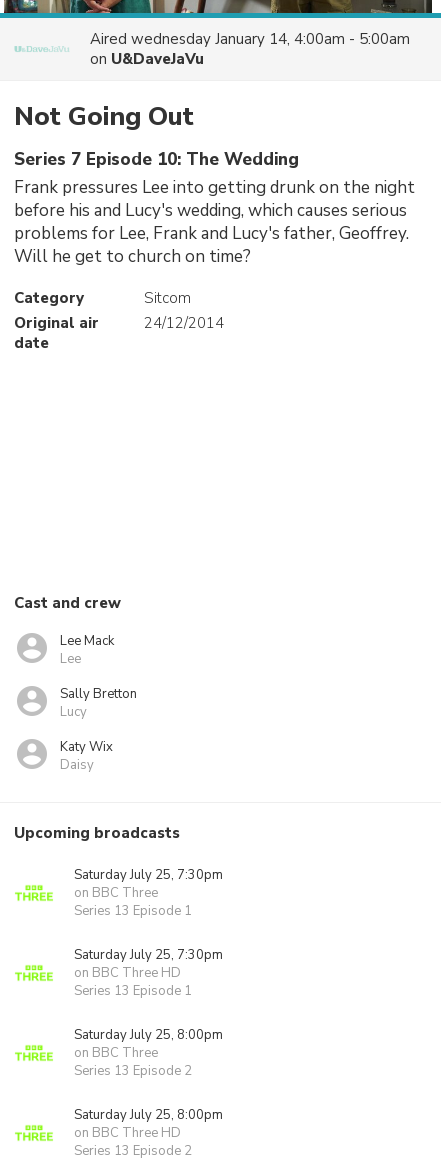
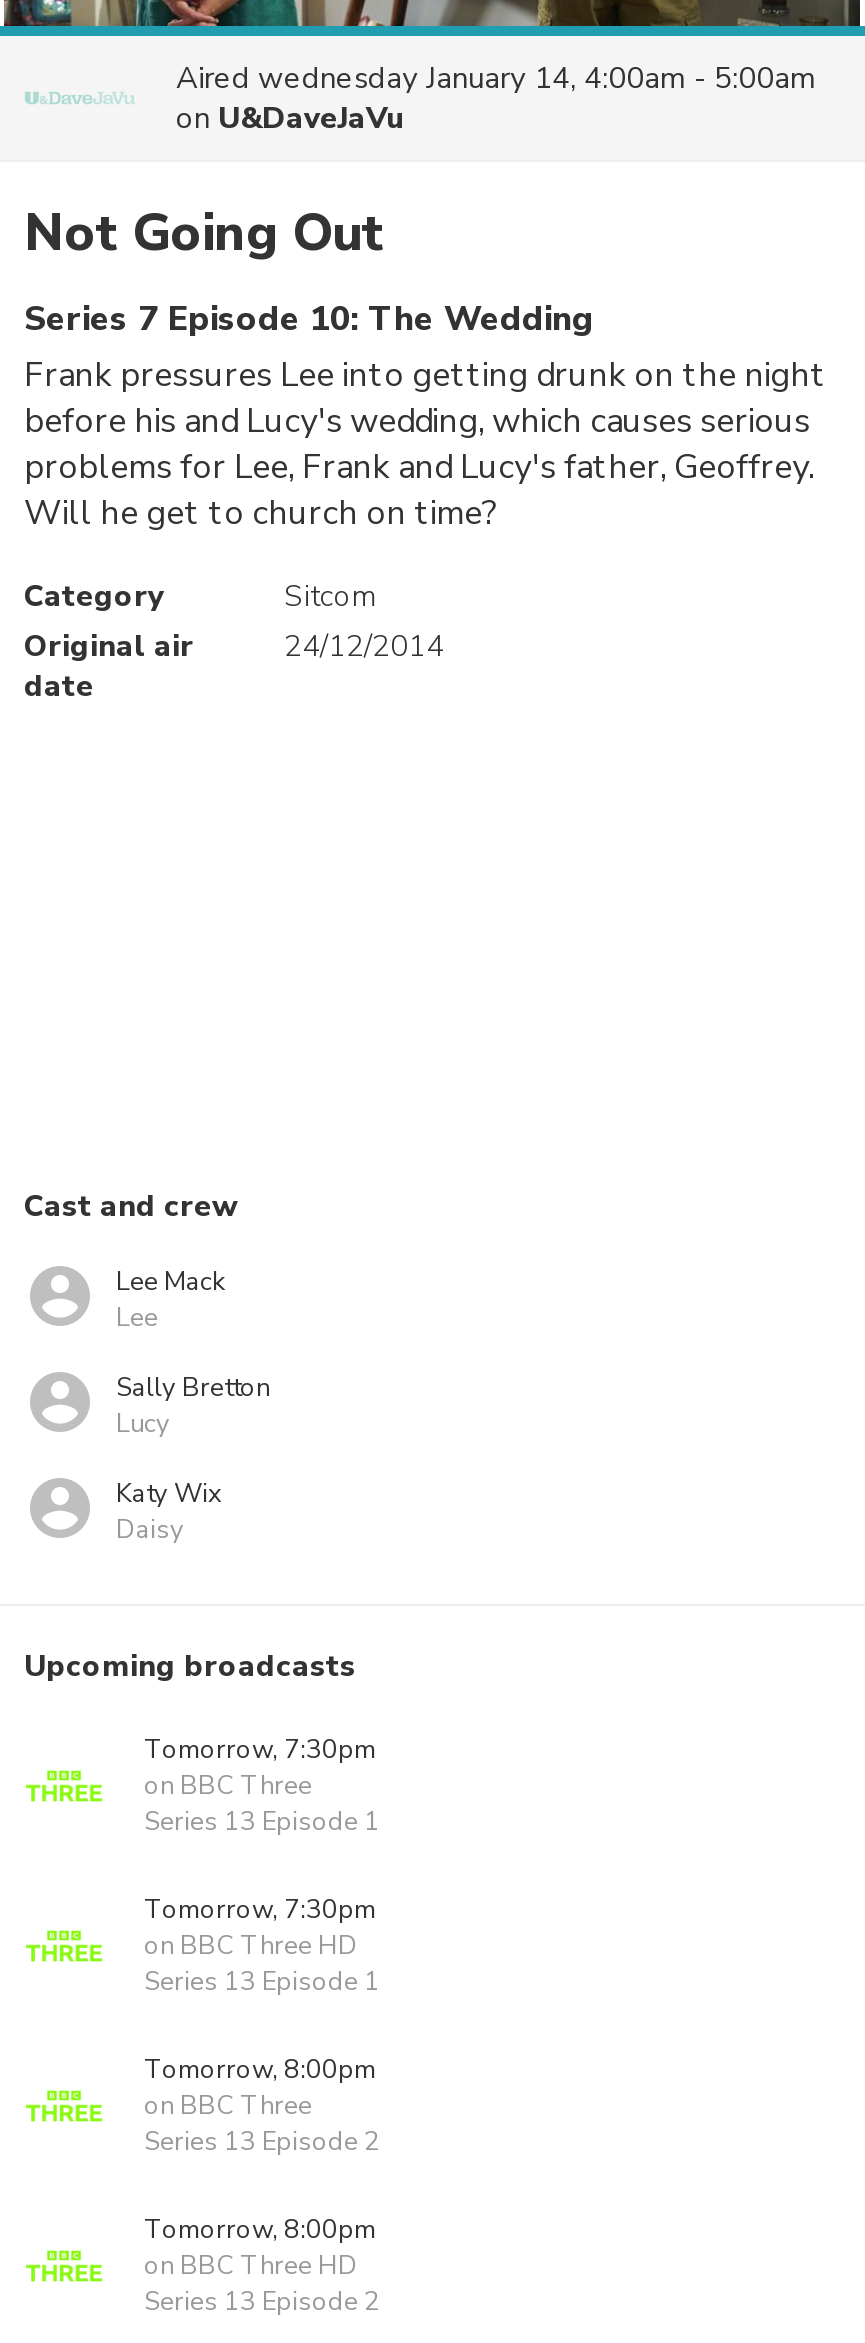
[74,866,223,884] Saturday July 25, 7:30pm -> [144,1732,376,1768] Tomorrow, 7:30pm
[74,946,223,964] Saturday July 25, 7:30pm -> [144,1892,376,1928] Tomorrow, 7:30pm
[74,1026,223,1044] Saturday July 25, 8:00pm -> [144,2052,376,2088] Tomorrow, 8:00pm
[74,1106,223,1124] Saturday July 25, 8:00pm -> [144,2212,376,2248] Tomorrow, 8:00pm

